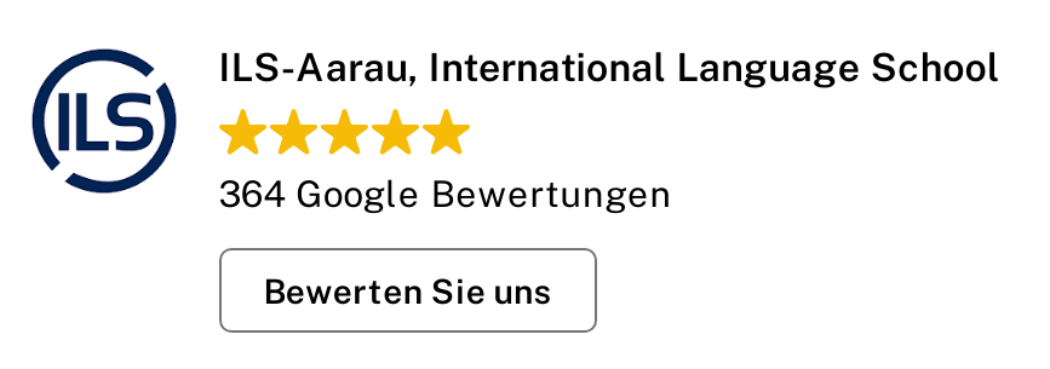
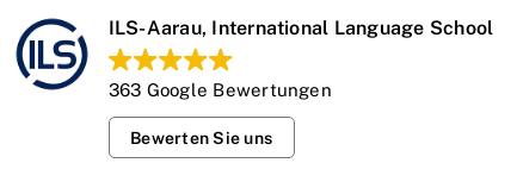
[218,173,672,214] 364 Google Bewertungen -> [108,80,332,100] 363 Google Bewertungen

